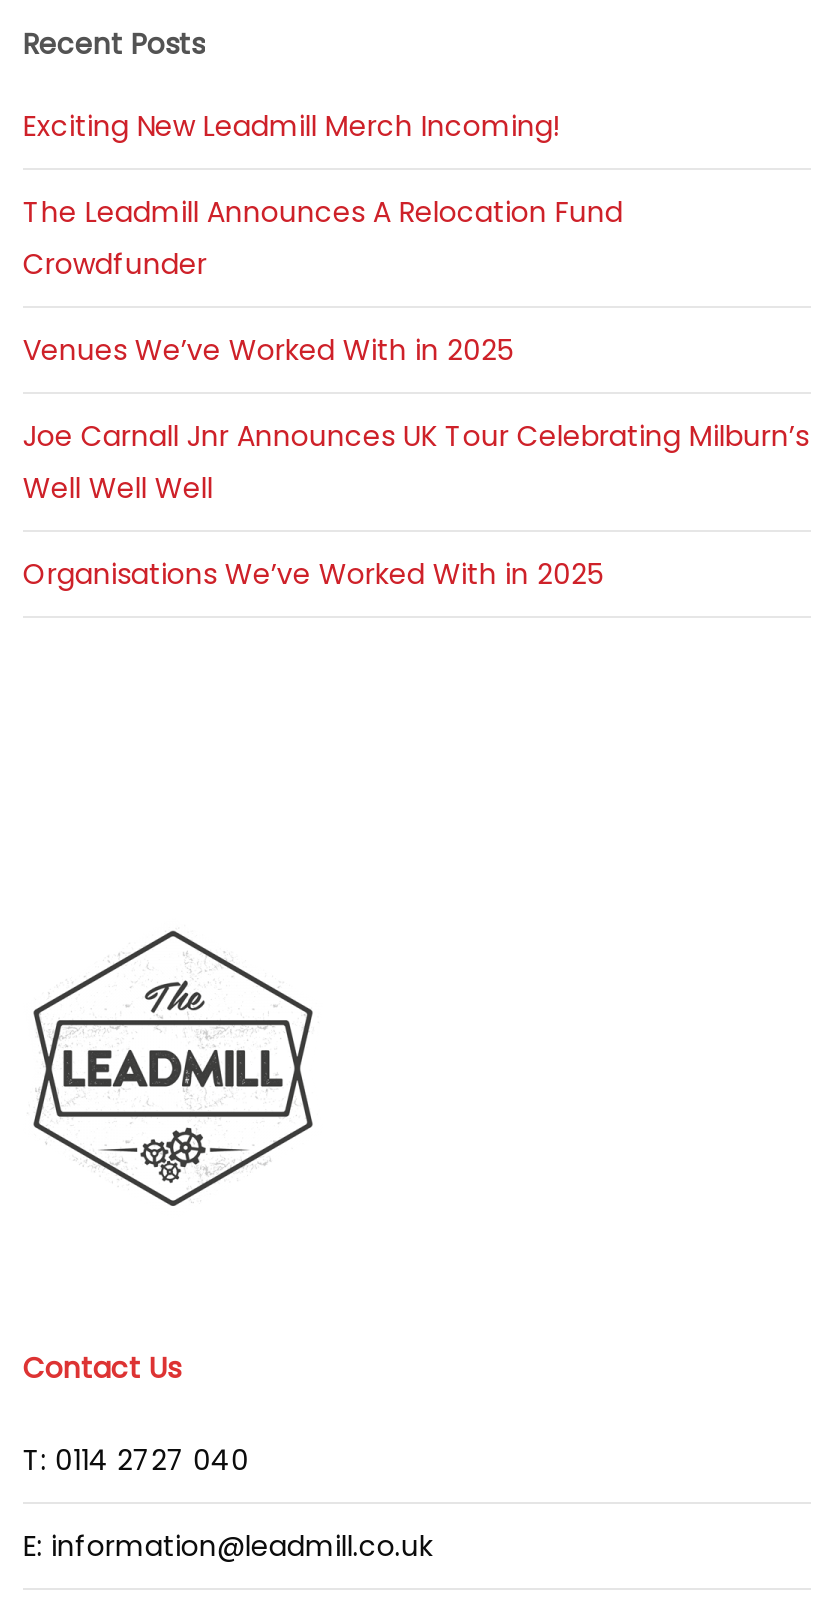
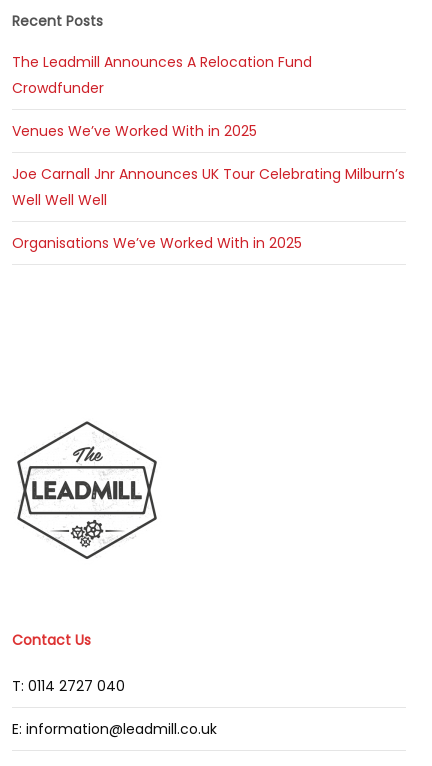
[23,105,561,145] Exciting New Leadmill Merch Incoming! -> none

